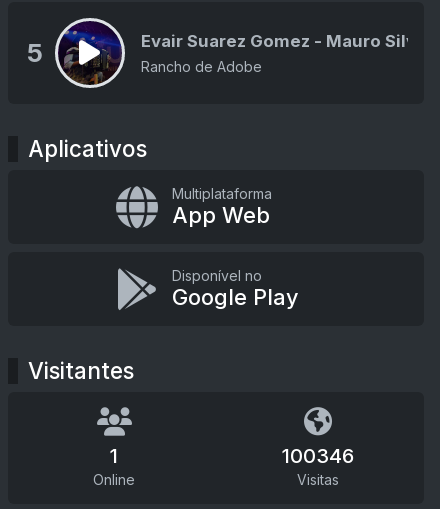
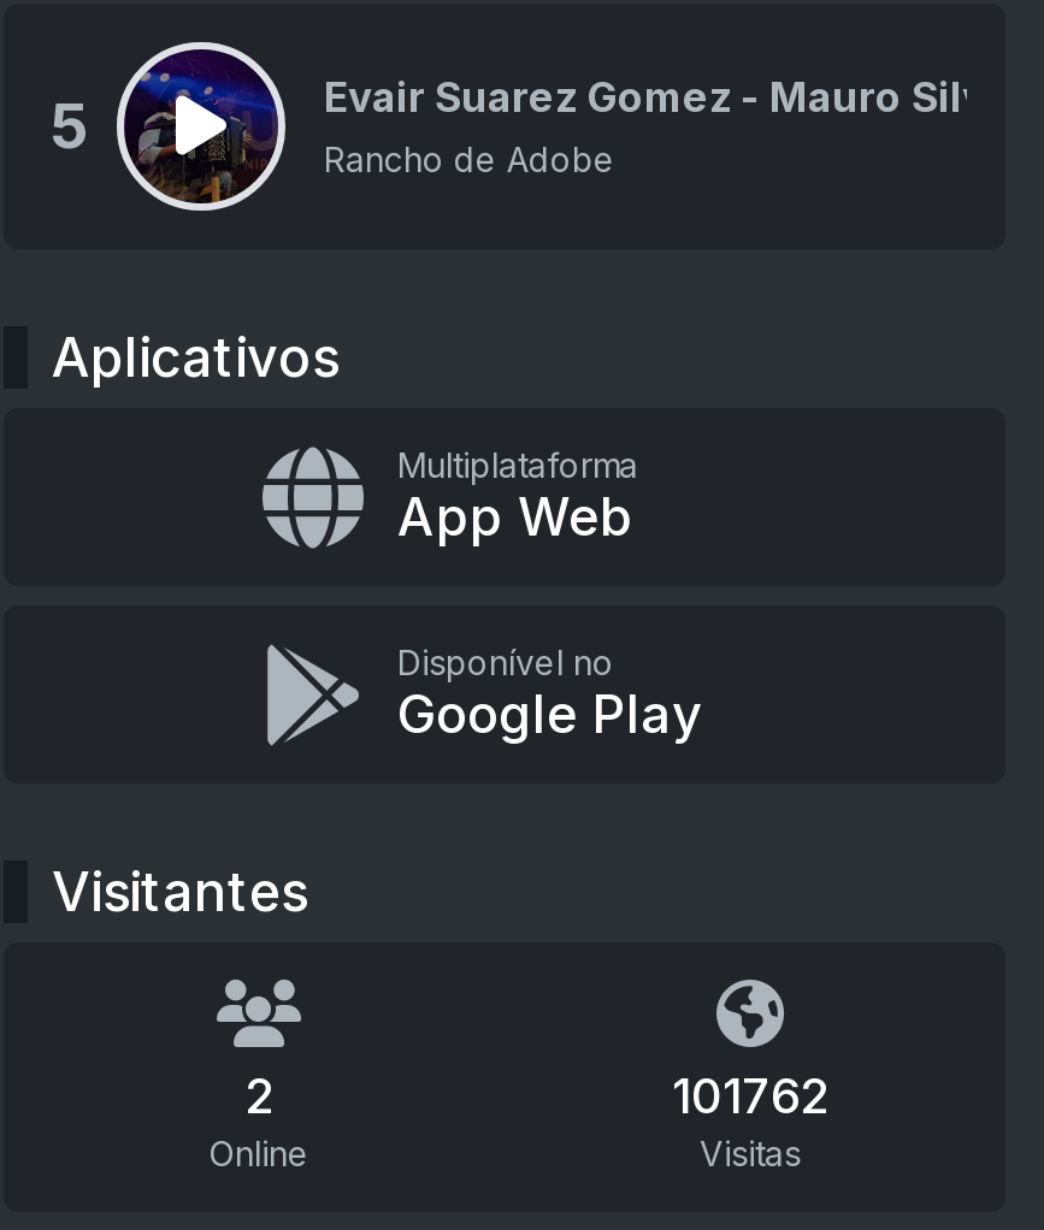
[110,444,118,468] 1 -> [244,1068,273,1126] 2
[282,444,354,468] 100346 -> [672,1068,828,1126] 101762

